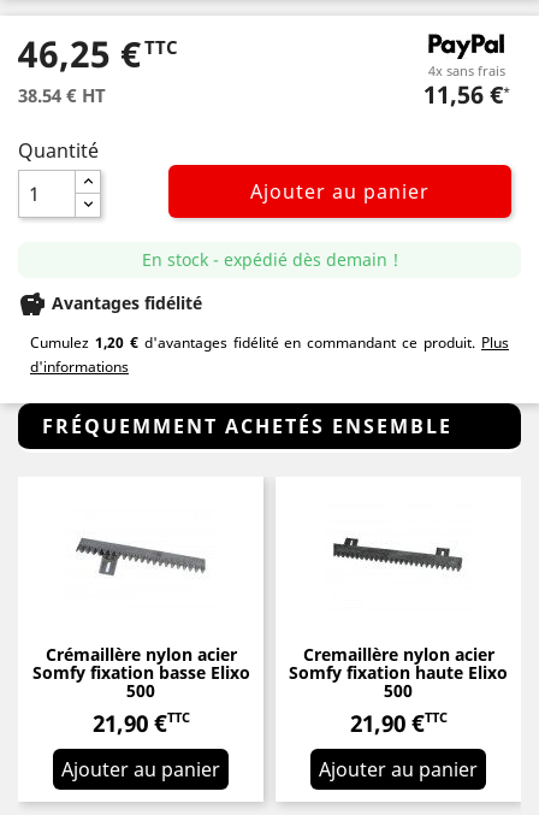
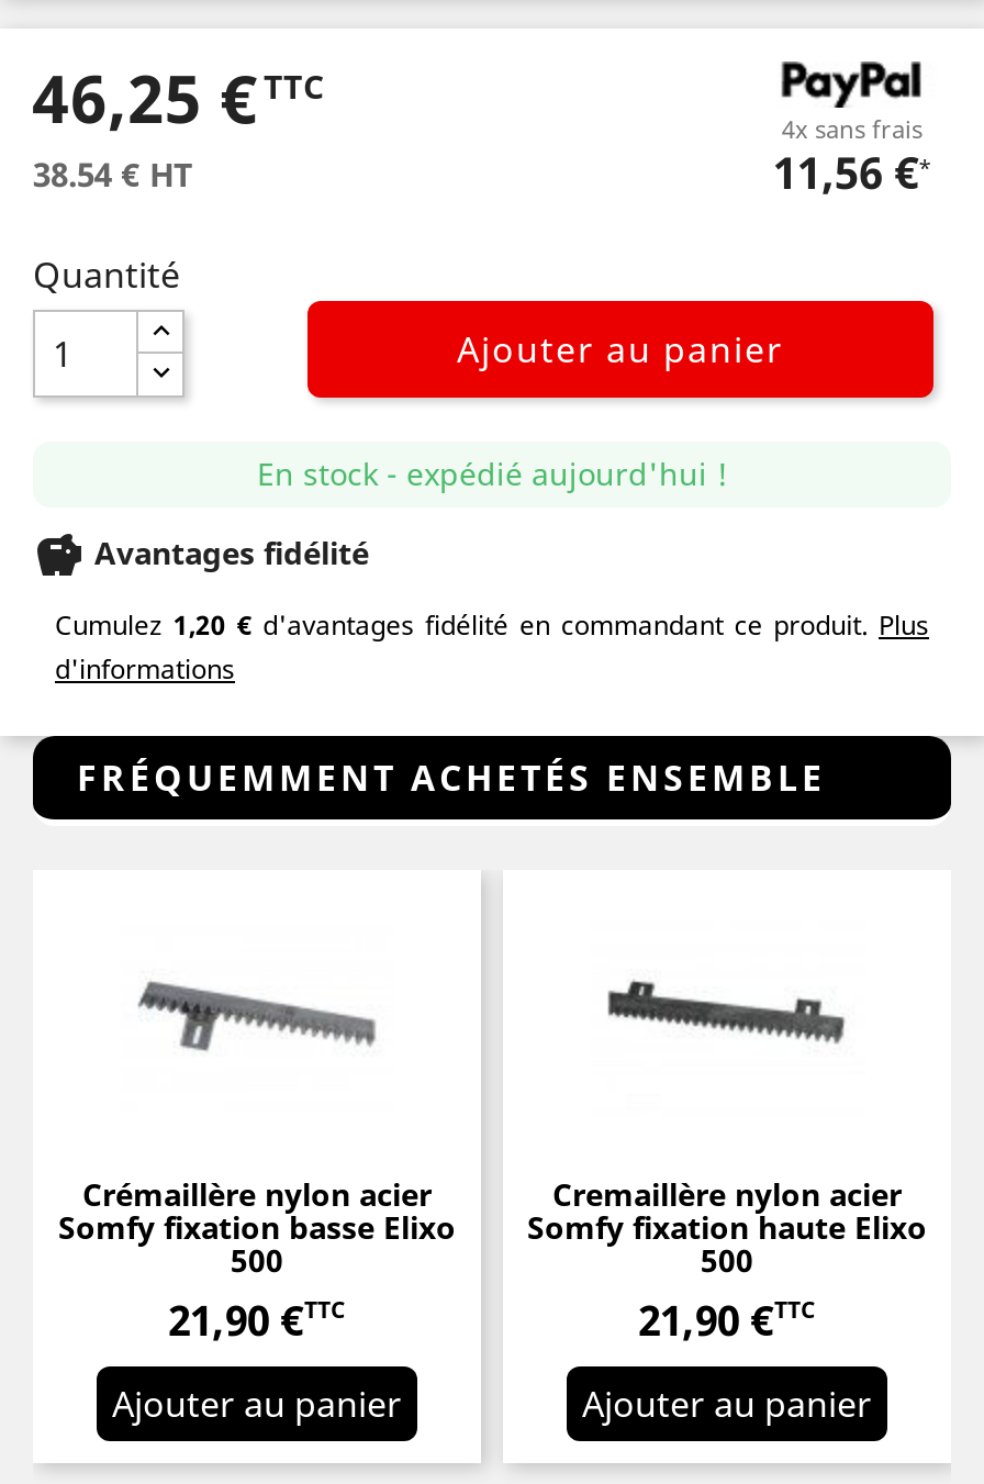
[141,247,398,270] En stock - expédié dès demain ! -> [257,451,727,493] En stock - expédié aujourd'hui !

